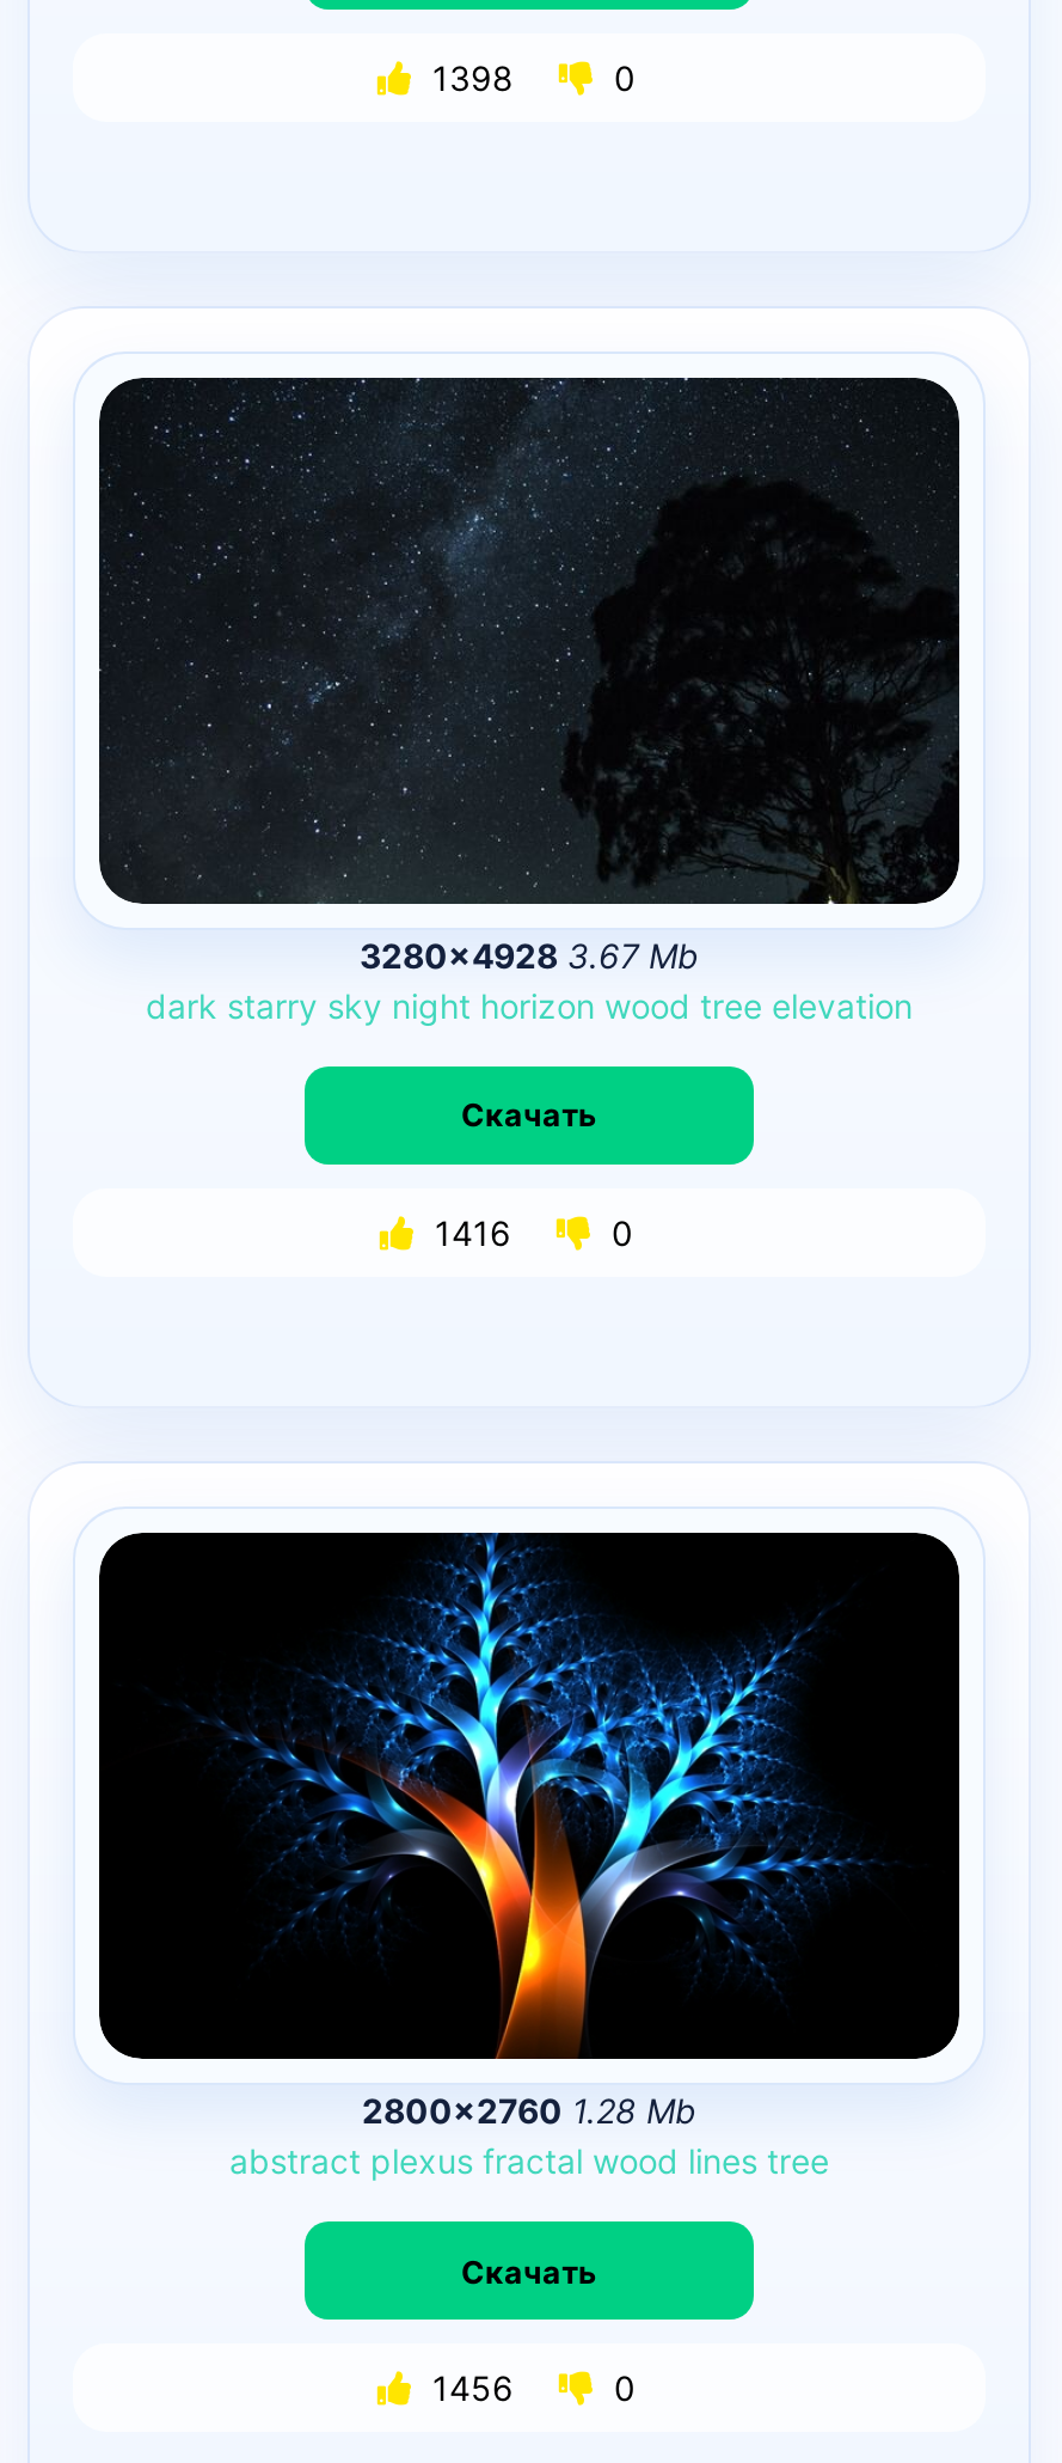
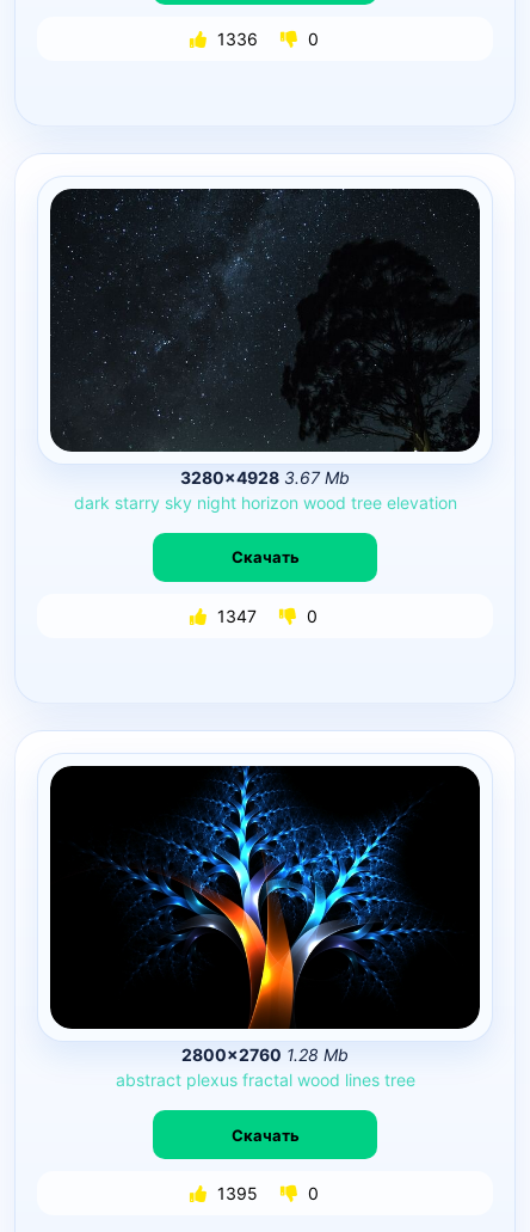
[432,57,514,98] 1398 -> [217,28,257,49] 1336
[435,1213,511,1253] 1416 -> [217,606,257,626] 1347
[432,2368,514,2409] 1456 -> [217,1183,257,1204] 1395

